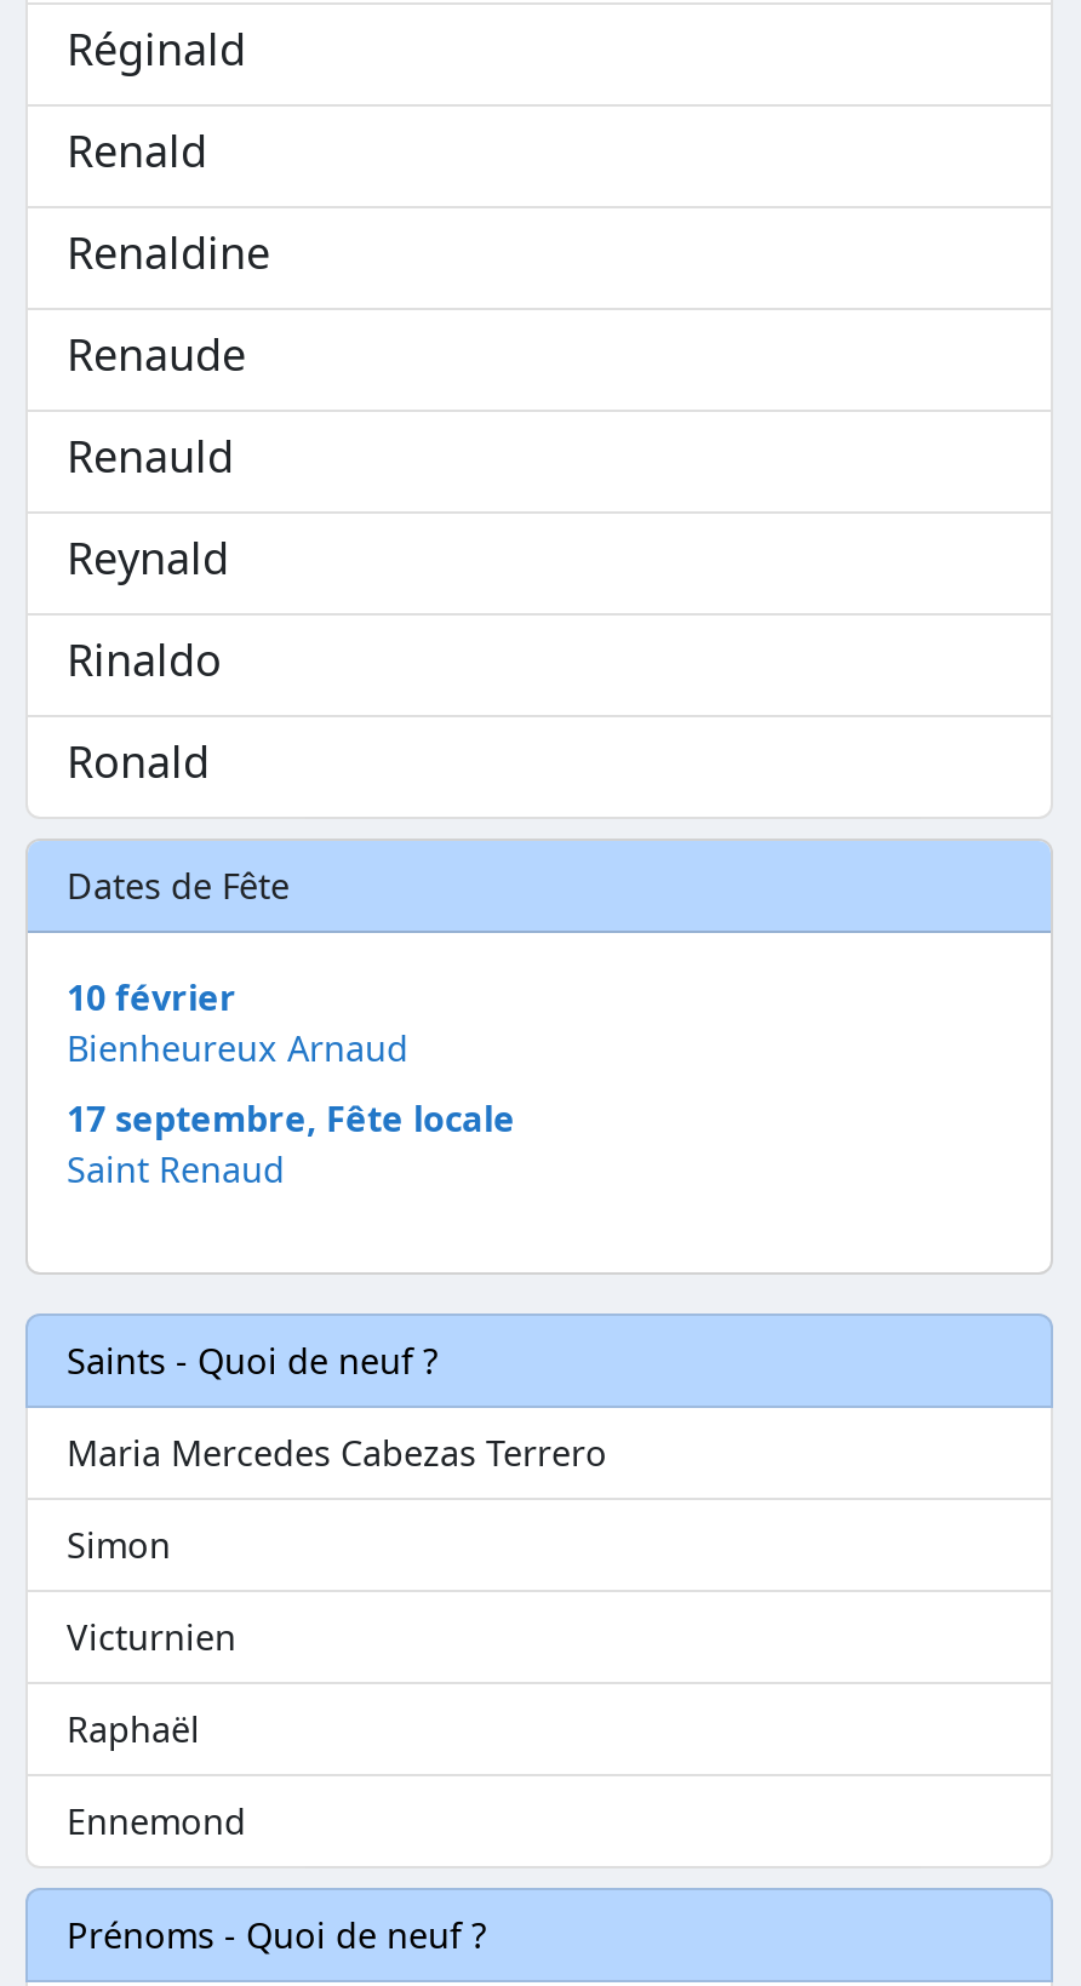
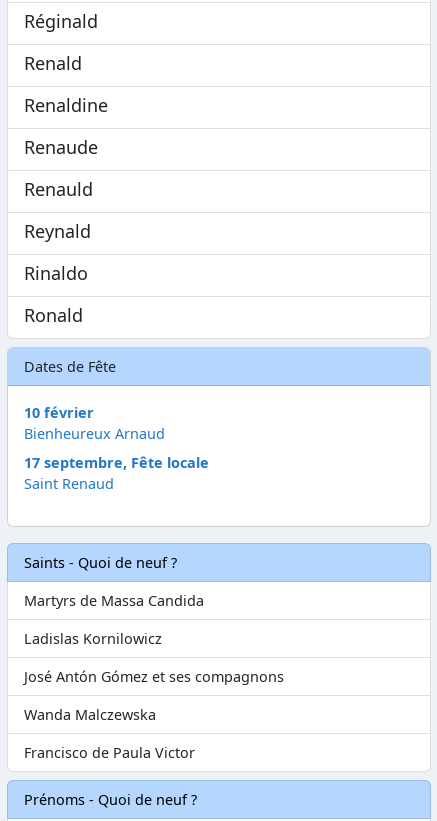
[67,1430,607,1476] Maria Mercedes Cabezas Terrero -> [24,591,204,610] Martyrs de Massa Candida
[67,1522,171,1568] Simon -> [24,629,162,648] Ladislas Kornilowicz
[67,1614,236,1660] Victurnien -> [24,667,284,686] José Antón Gómez et ses compagnons
[67,1706,200,1752] Raphaël -> [24,705,156,724] Wanda Malczewska
[67,1798,246,1844] Ennemond -> [24,743,195,762] Francisco de Paula Victor

